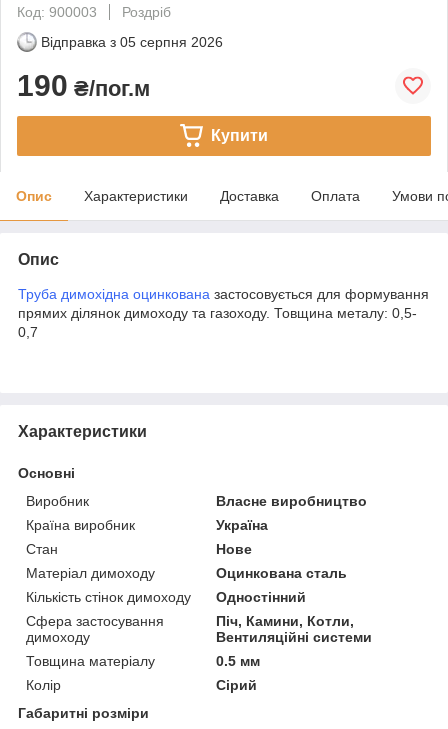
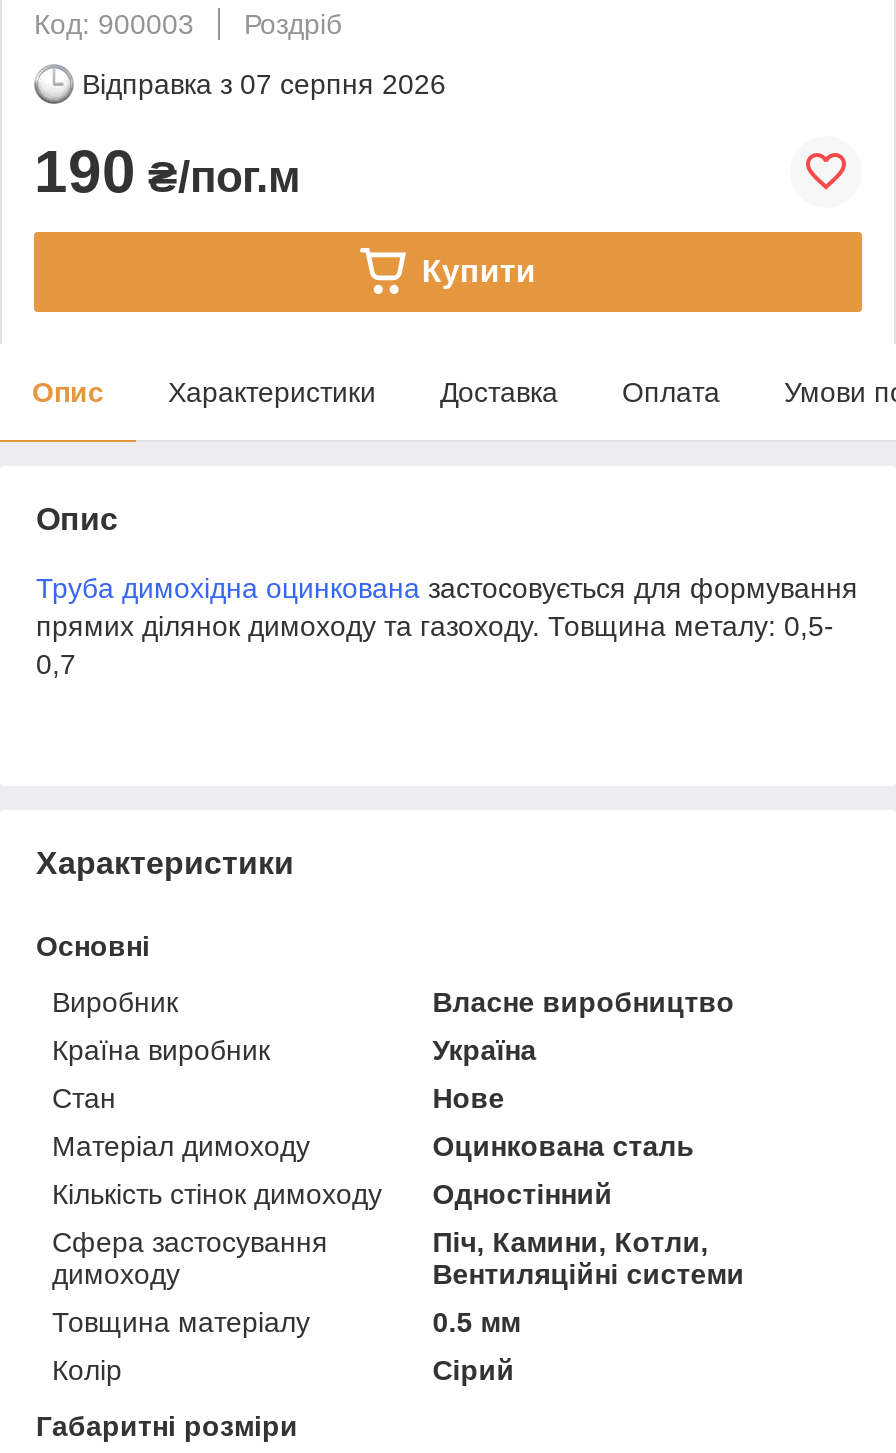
[41,34,223,50] Відправка з 05 серпня 2026 -> [82,68,446,100] Відправка з 07 серпня 2026

